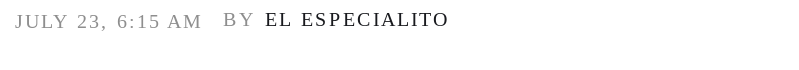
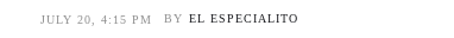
[15,9,449,33] JULY 23, 6:15 AM BY EL ESPECIALITO -> [40,12,298,26] JULY 20, 4:15 PM BY EL ESPECIALITO

